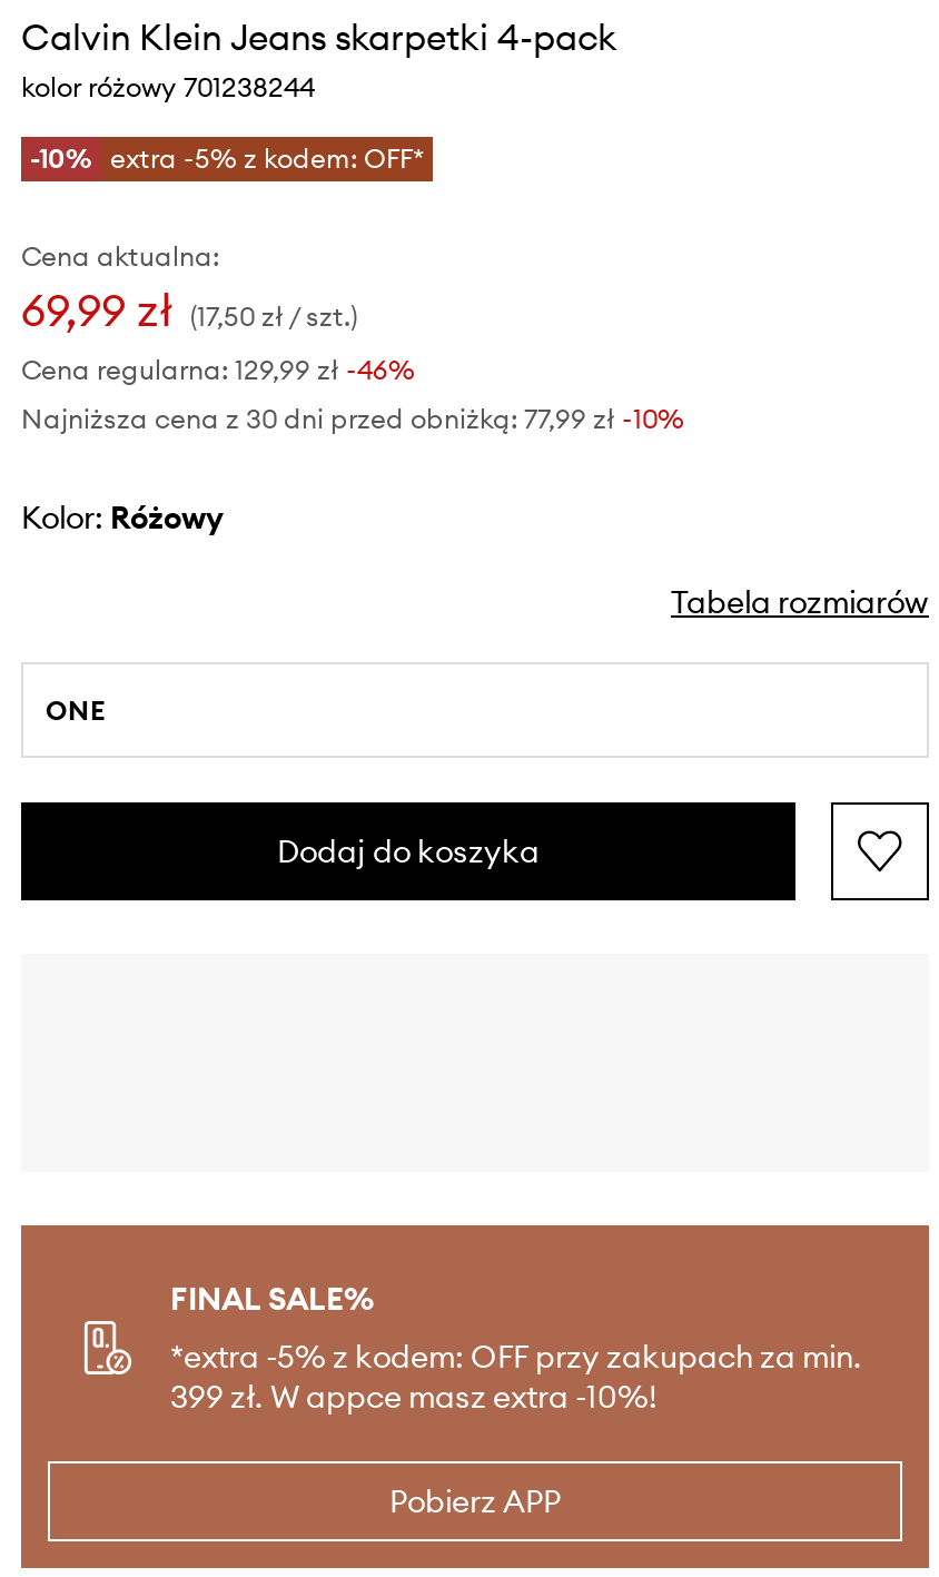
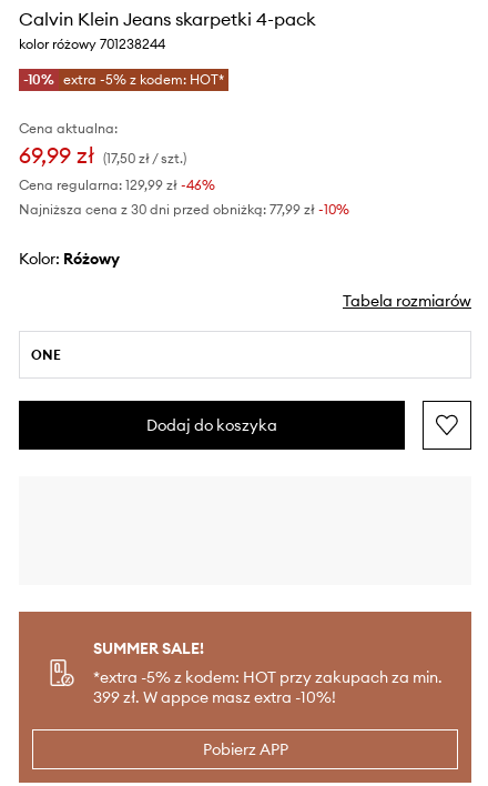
[30,141,424,175] -10% extra -5% z kodem: OFF* -> [23,71,224,88] -10% extra -5% z kodem: HOT*
[170,1279,862,1377] FINAL SALE% | *extra -5% z kodem: OFF przy zakupach za min. -> [93,638,443,687] SUMMER SALE! | *extra -5% z kodem: HOT przy zakupach za min.

